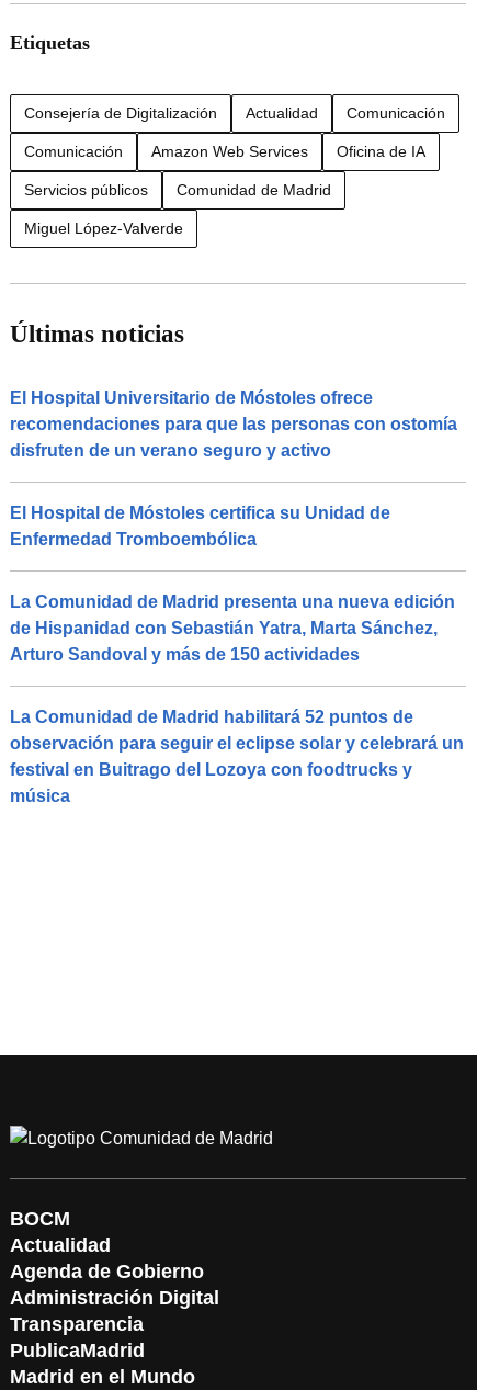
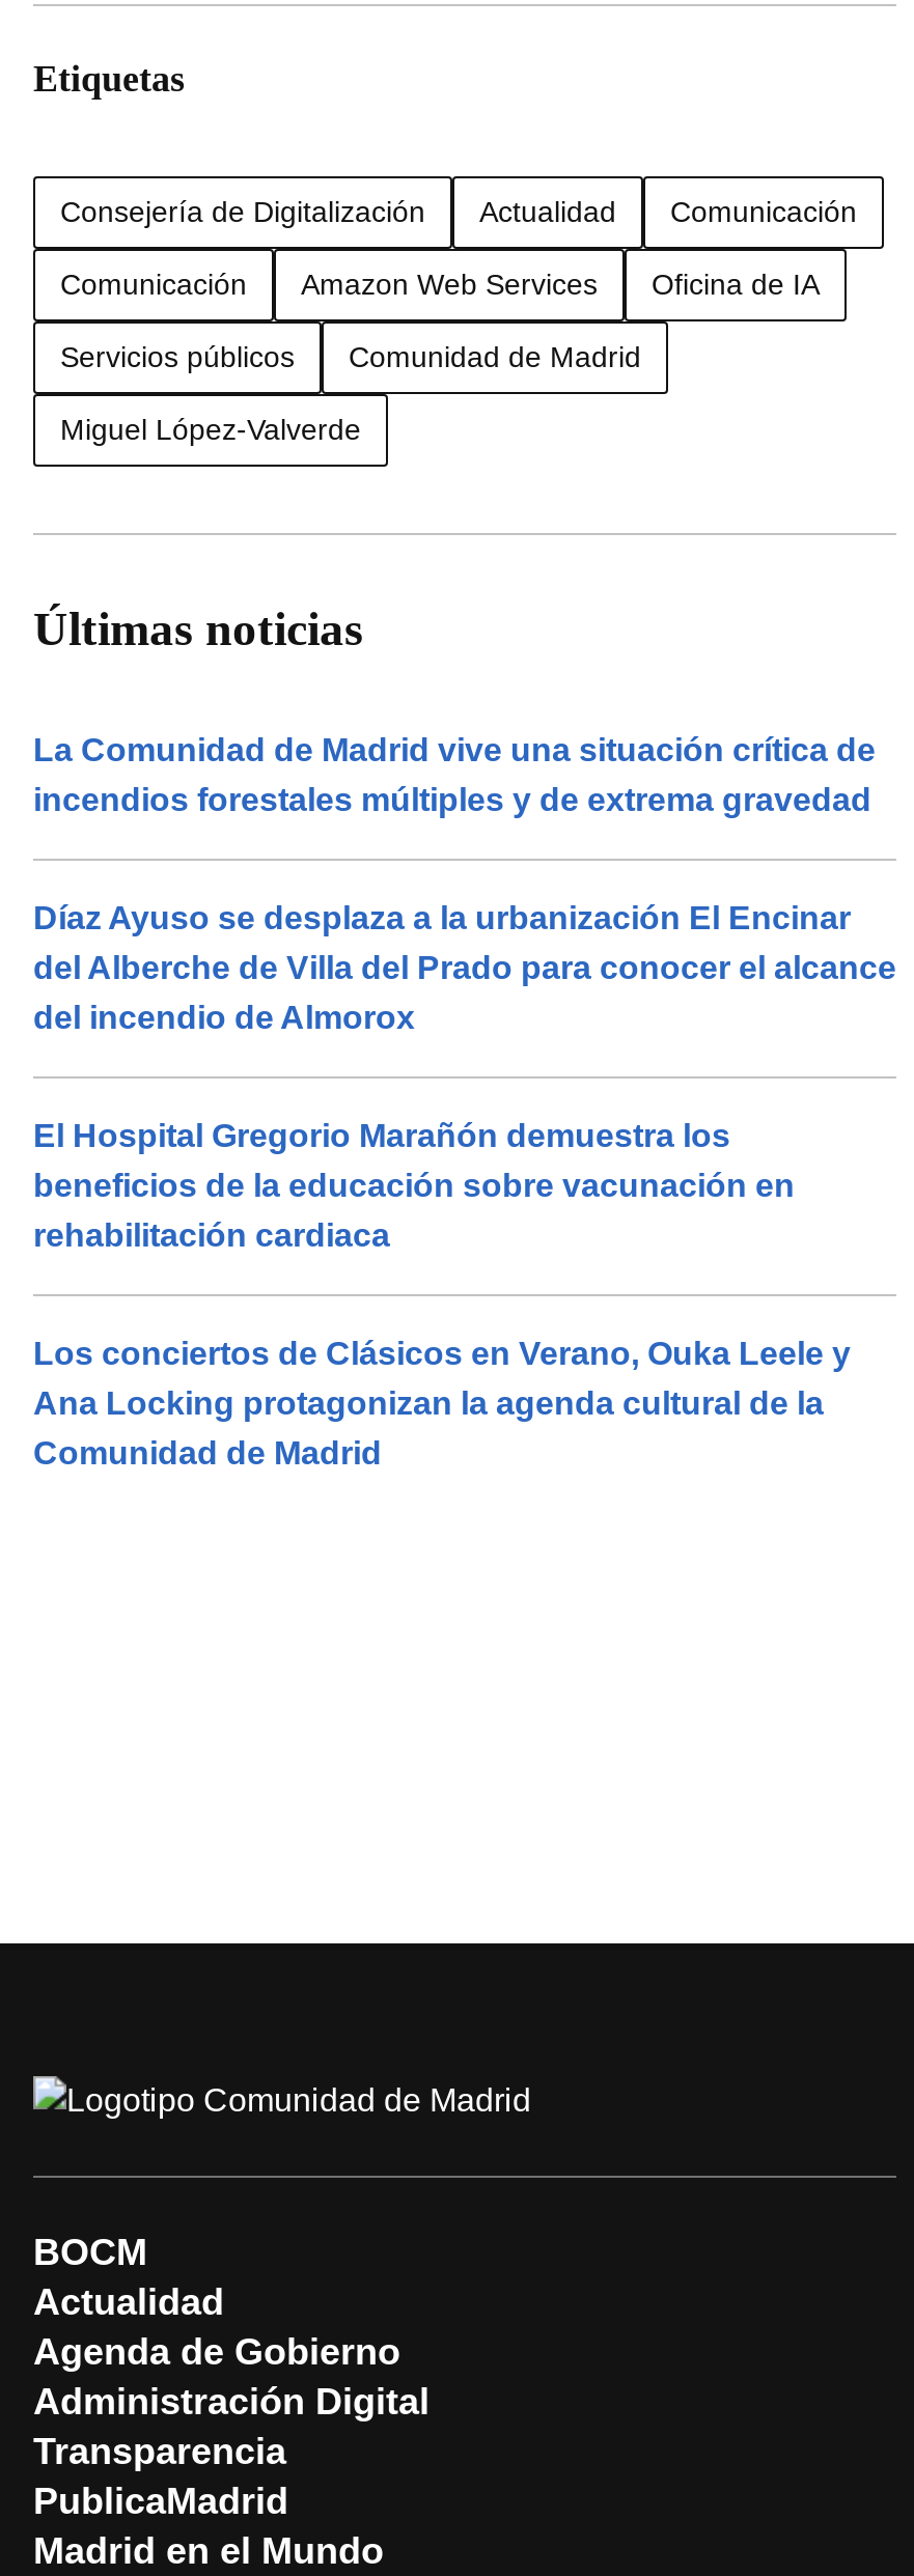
[10,389,457,460] El Hospital Universitario de Móstoles ofrece | recomendaciones para que las personas con ostomía | disfruten de un verano seguro y activo -> [33,733,876,818] La Comunidad de Madrid vive una situación crítica de | incendios forestales múltiples y de extrema gravedad
[10,504,390,549] El Hospital de Móstoles certifica su Unidad de | Enfermedad Tromboembólica -> [33,901,896,1035] Díaz Ayuso se desplaza a la urbanización El Encinar | del Alberche de Villa del Prado para conocer el alcance | del incendio de Almorox
[10,593,455,664] La Comunidad de Madrid presenta una nueva edición | de Hispanidad con Sebastián Yatra, Marta Sánchez, | Arturo Sandoval y más de 150 actividades -> [33,1118,795,1253] El Hospital Gregorio Marañón demuestra los | beneficios de la educación sobre vacunación en | rehabilitación cardiaca
[10,708,464,805] La Comunidad de Madrid habilitará 52 puntos de | observación para seguir el eclipse solar y celebrará un | festival en Buitrago del Lozoya con foodtrucks y | música -> [33,1336,851,1471] Los conciertos de Clásicos en Verano, Ouka Leele y | Ana Locking protagonizan la agenda cultural de la | Comunidad de Madrid

